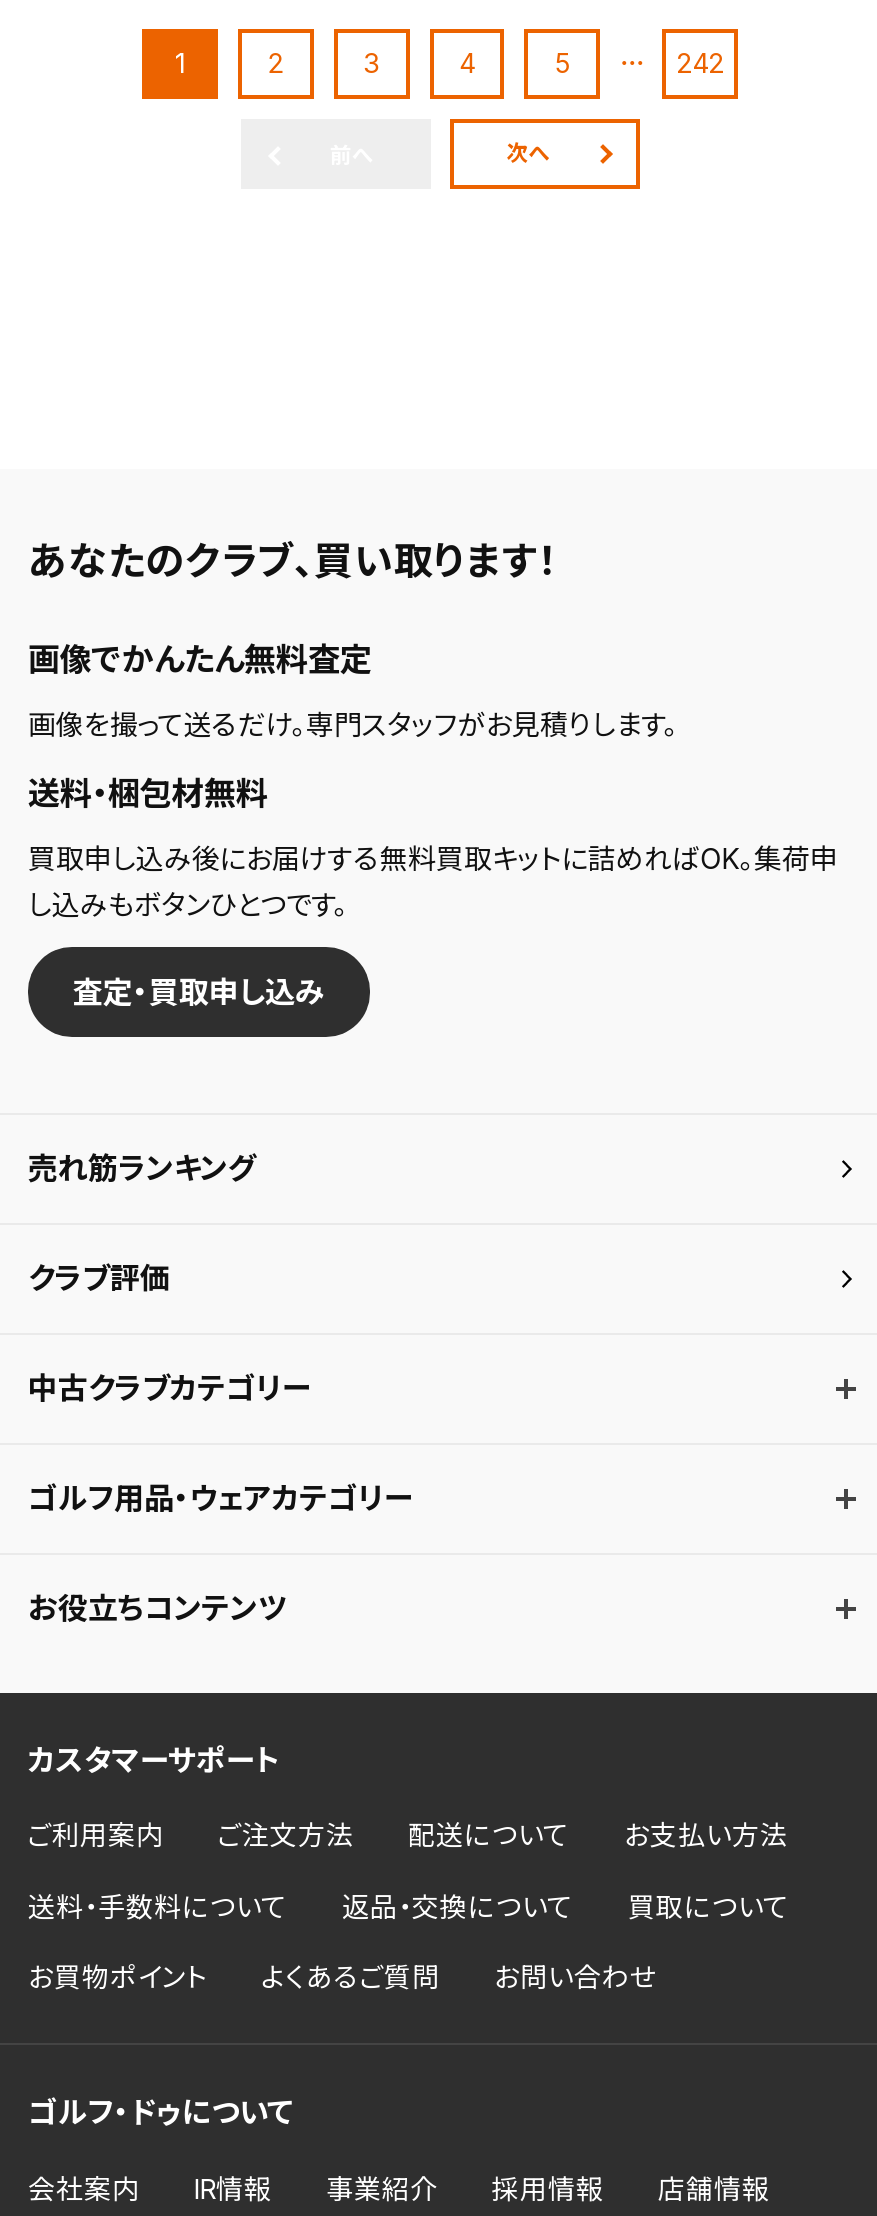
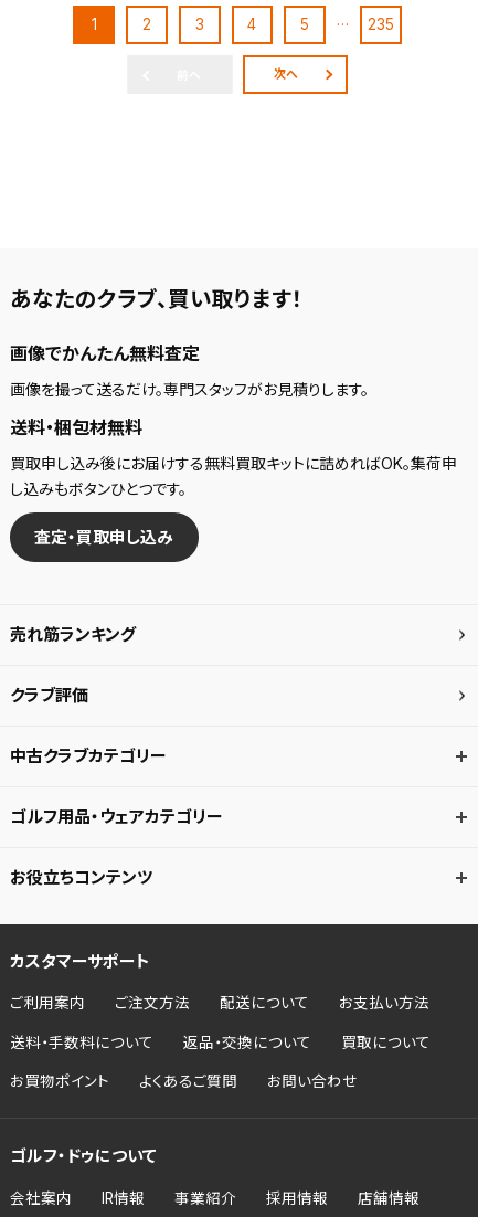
[676,48,724,80] 242 -> [368,16,394,33] 235

